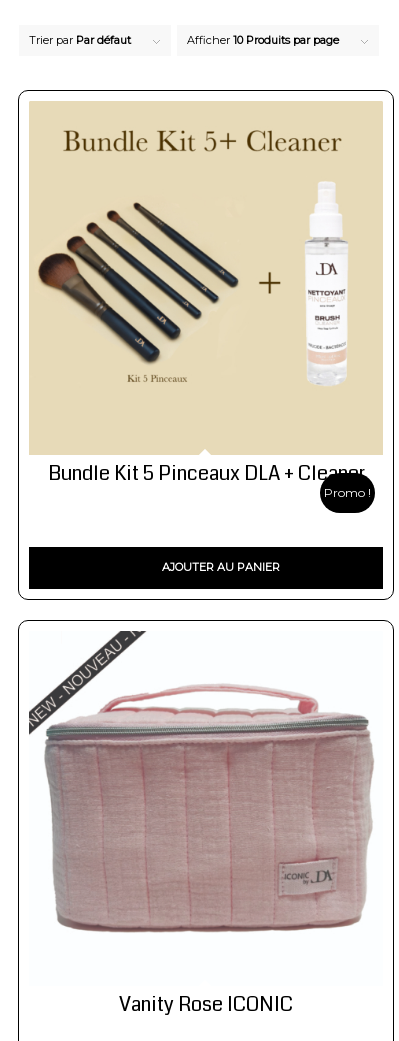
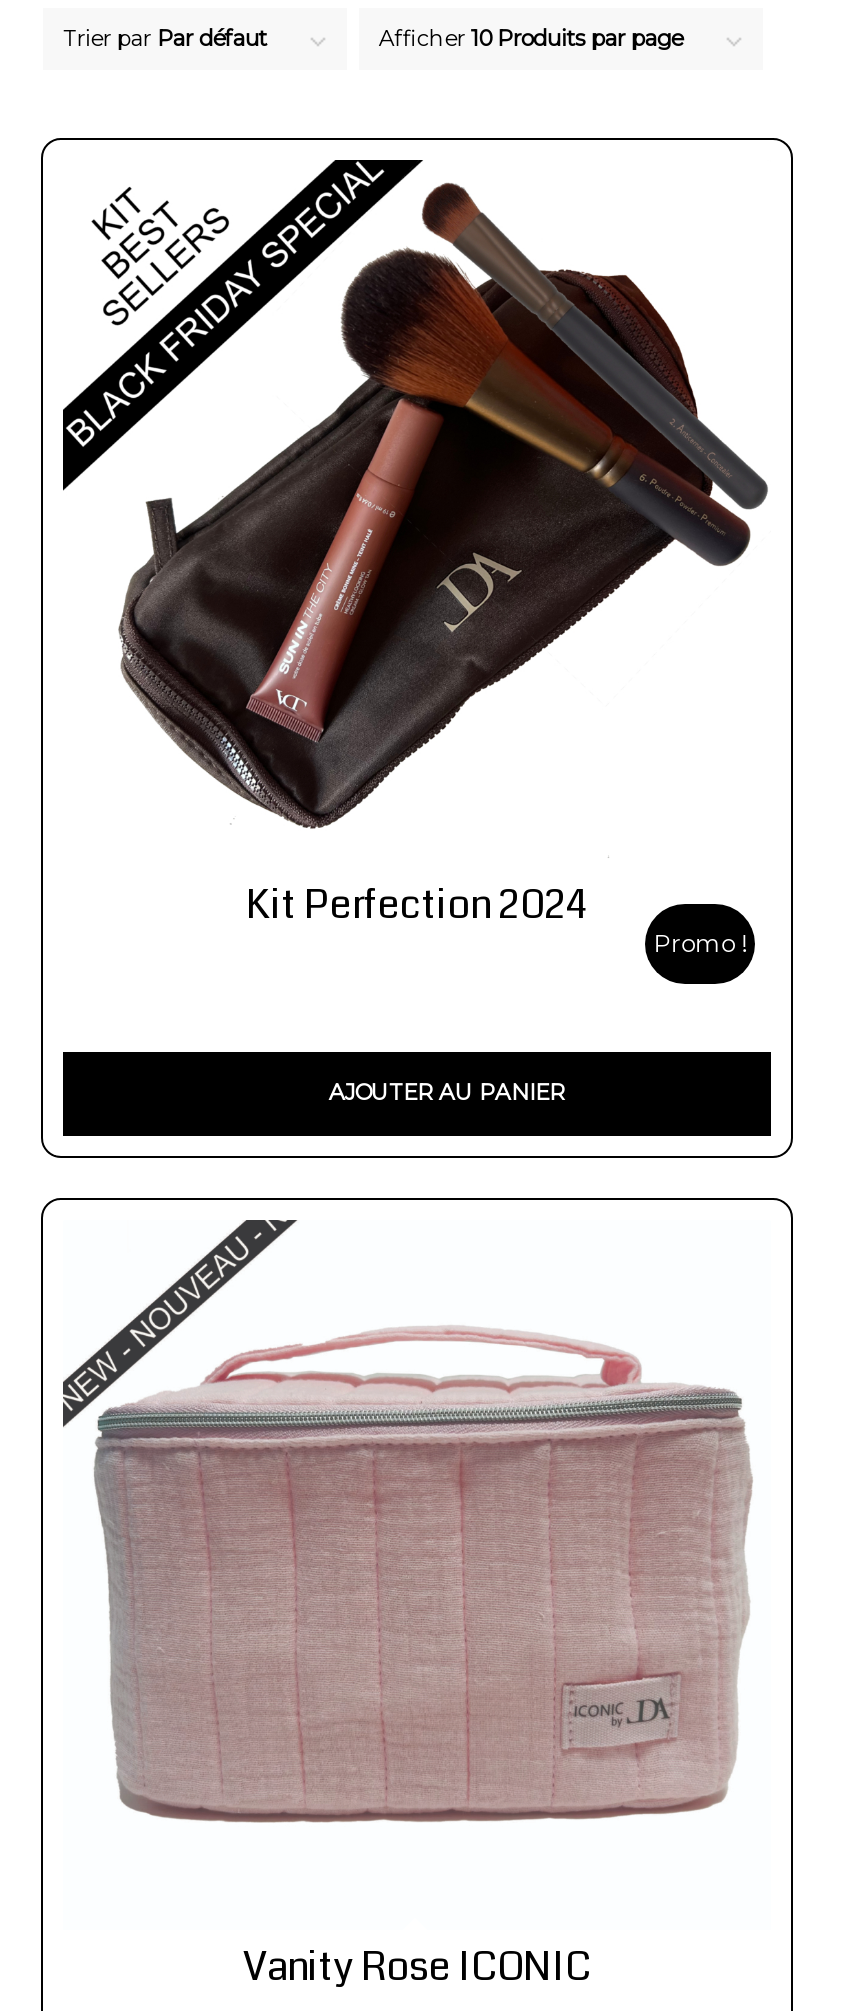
[29,101,383,488] [image] | Bundle Kit 5 Pinceaux DLA + Cleaner -> [61,158,769,935] [image] | Kit Perfection 2024

